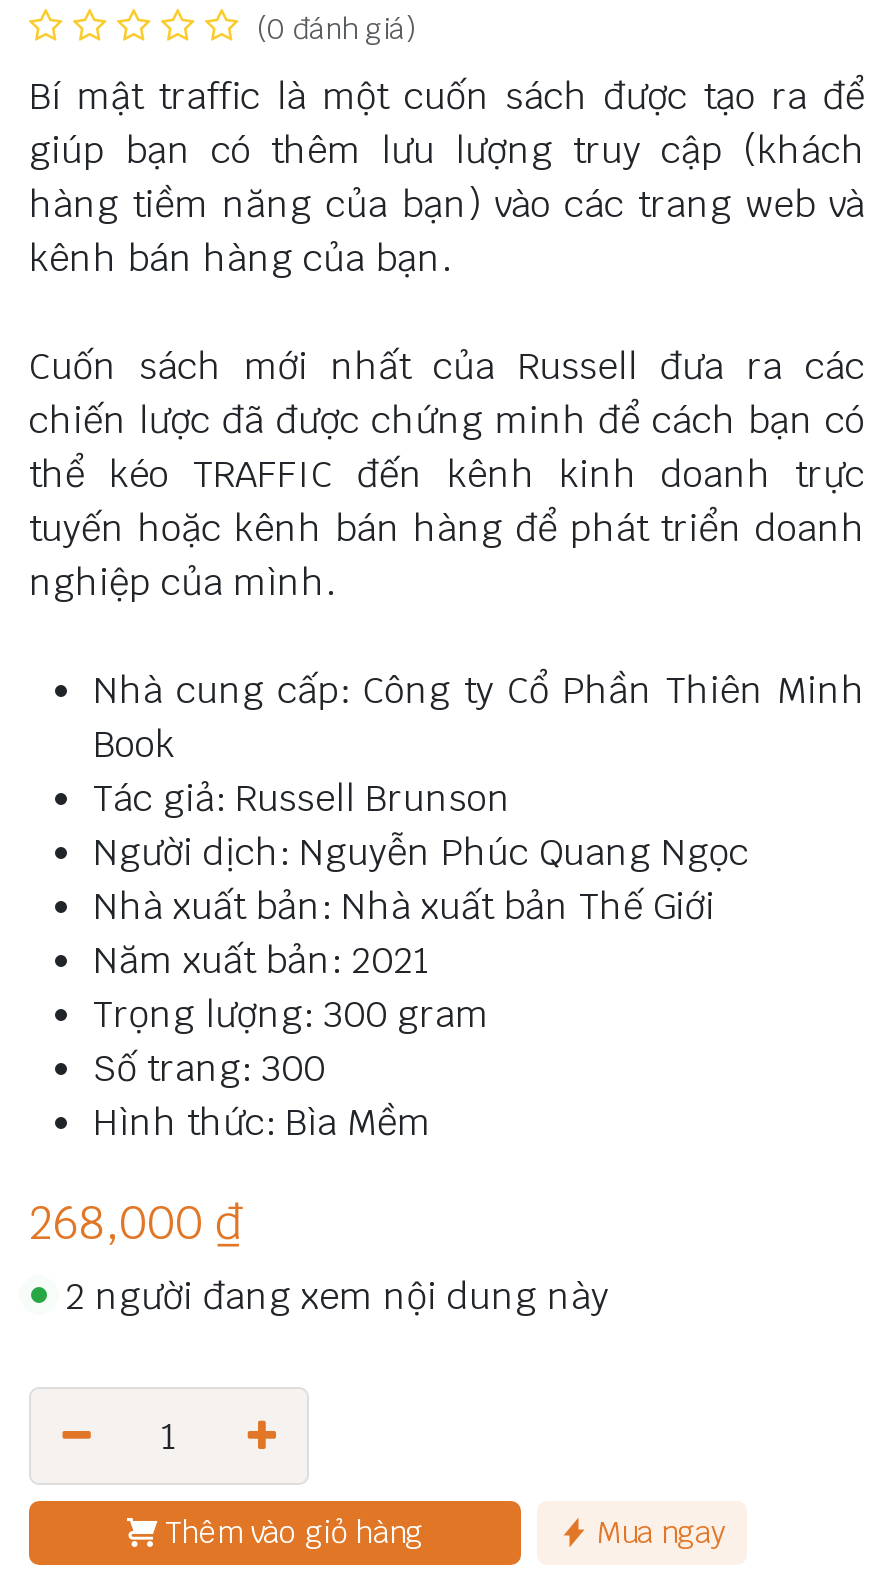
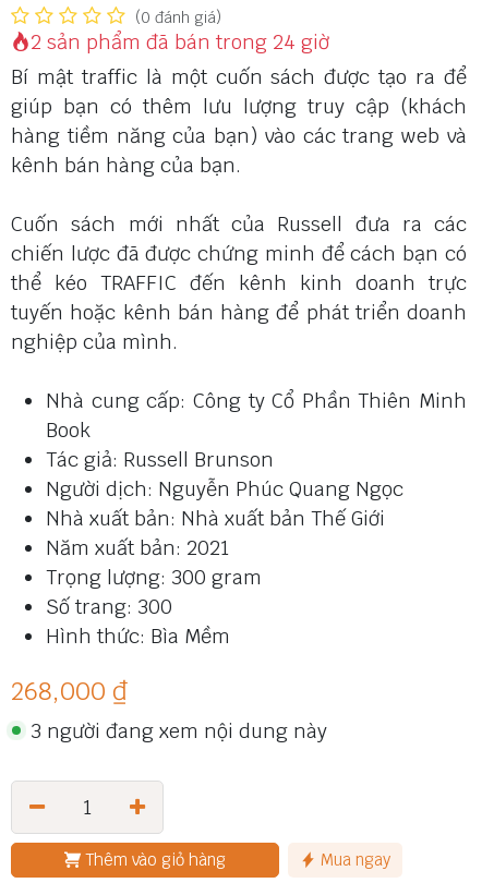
none -> [31,29,329,54] 2 sản phẩm đã bán trong 24 giờ
[65,1273,609,1319] 2 người đang xem nội dung này -> [31,718,327,743] 3 người đang xem nội dung này

